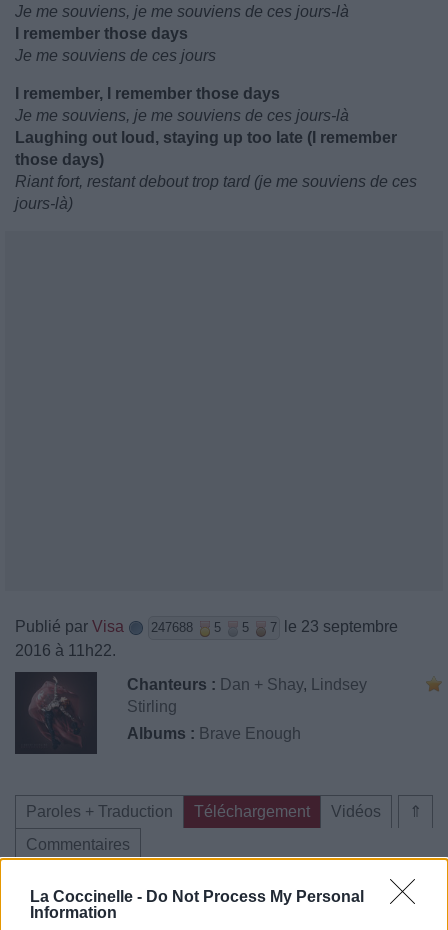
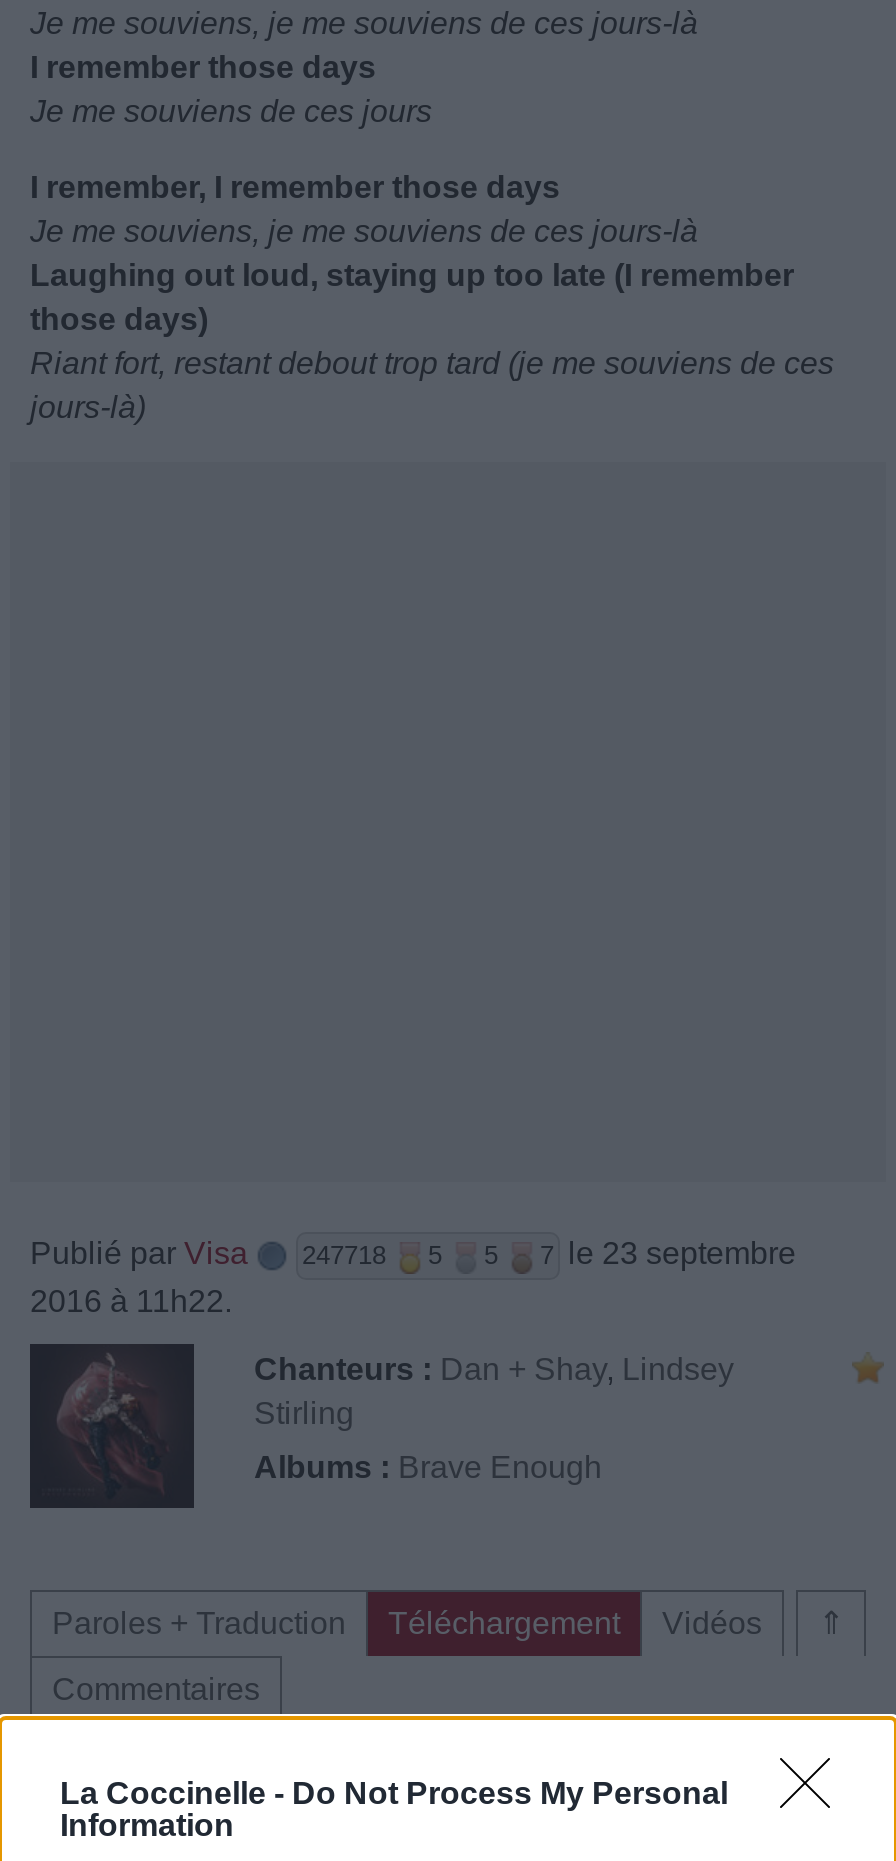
[15,618,398,635] Publié par Visa 247688 5 5 7 le 23 septembre -> [30,1236,796,1270] Publié par Visa 247718 5 5 7 le 23 septembre

